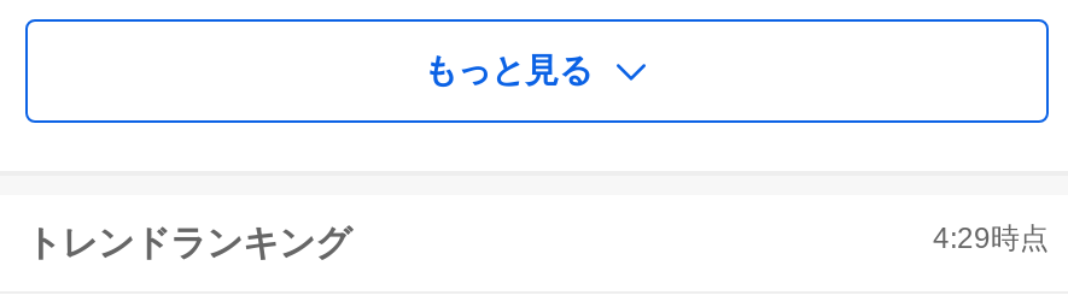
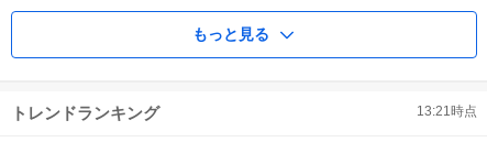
[933,222,1049,255] 4:29時点 -> [417,103,477,119] 13:21時点

